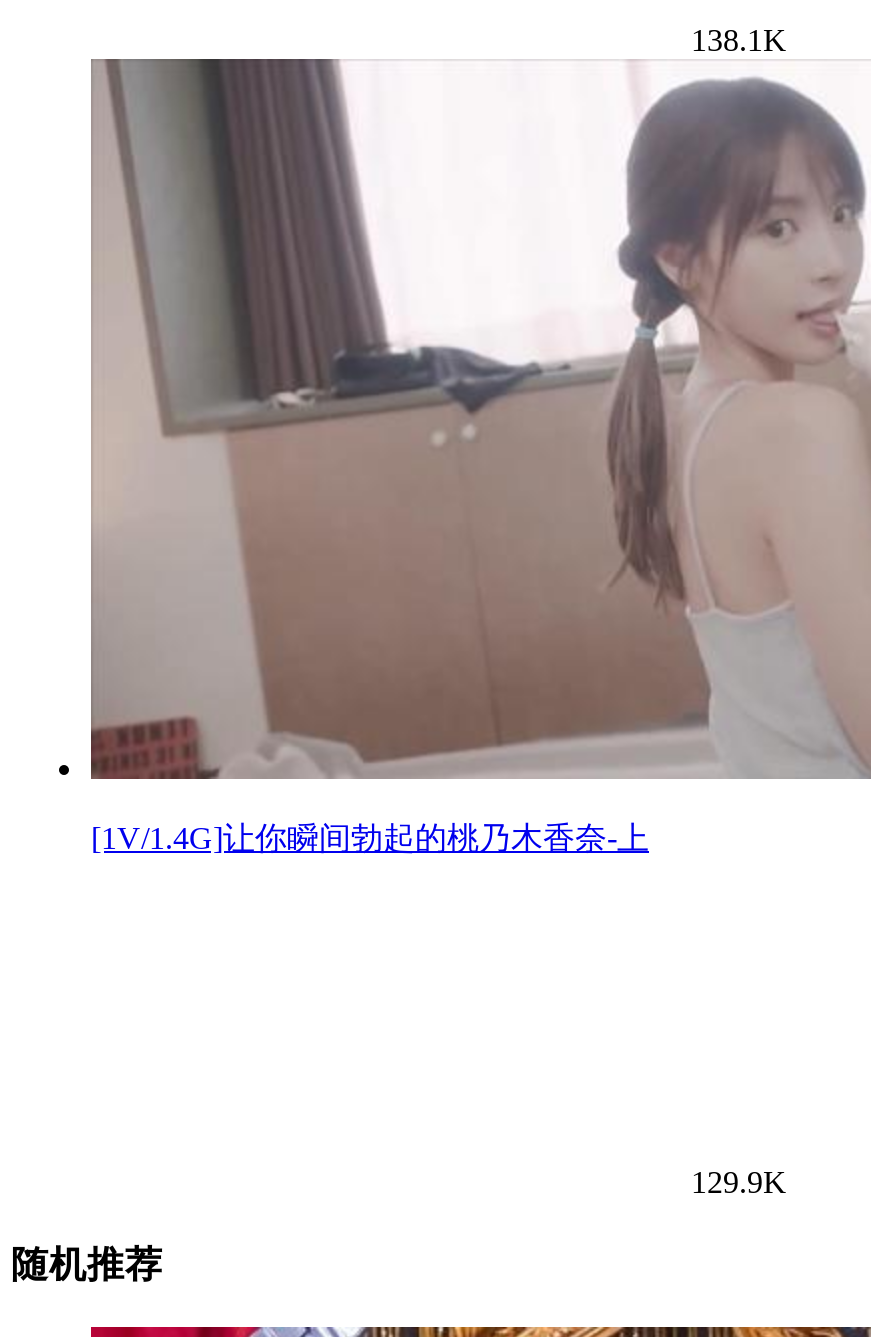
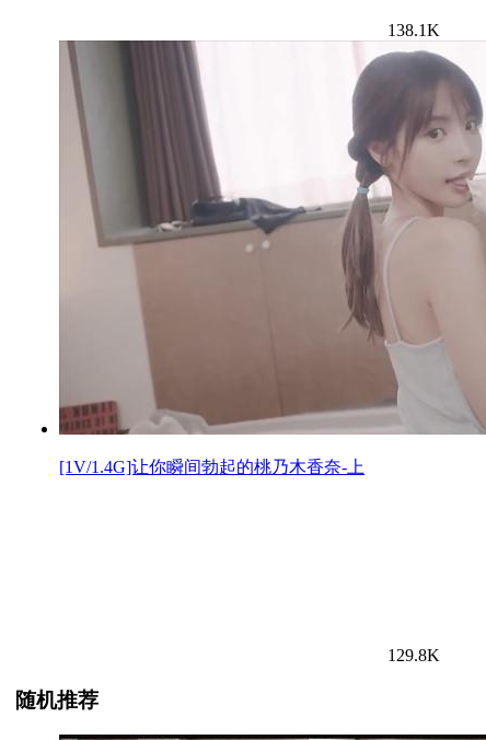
[691,1165,787,1199] 129.9K -> [387,646,440,664] 129.8K

